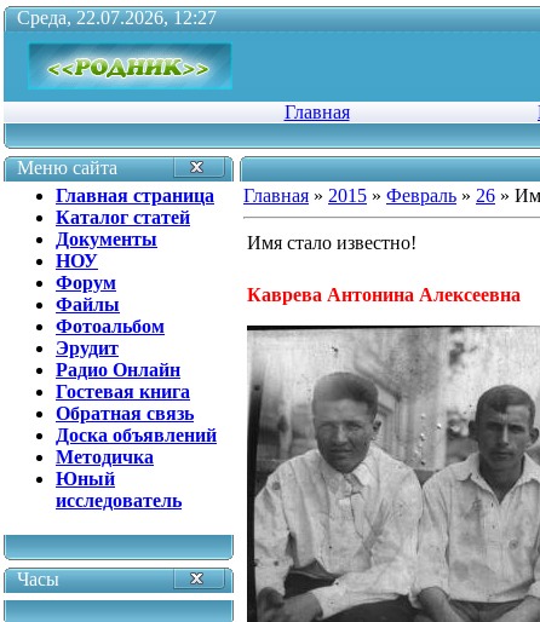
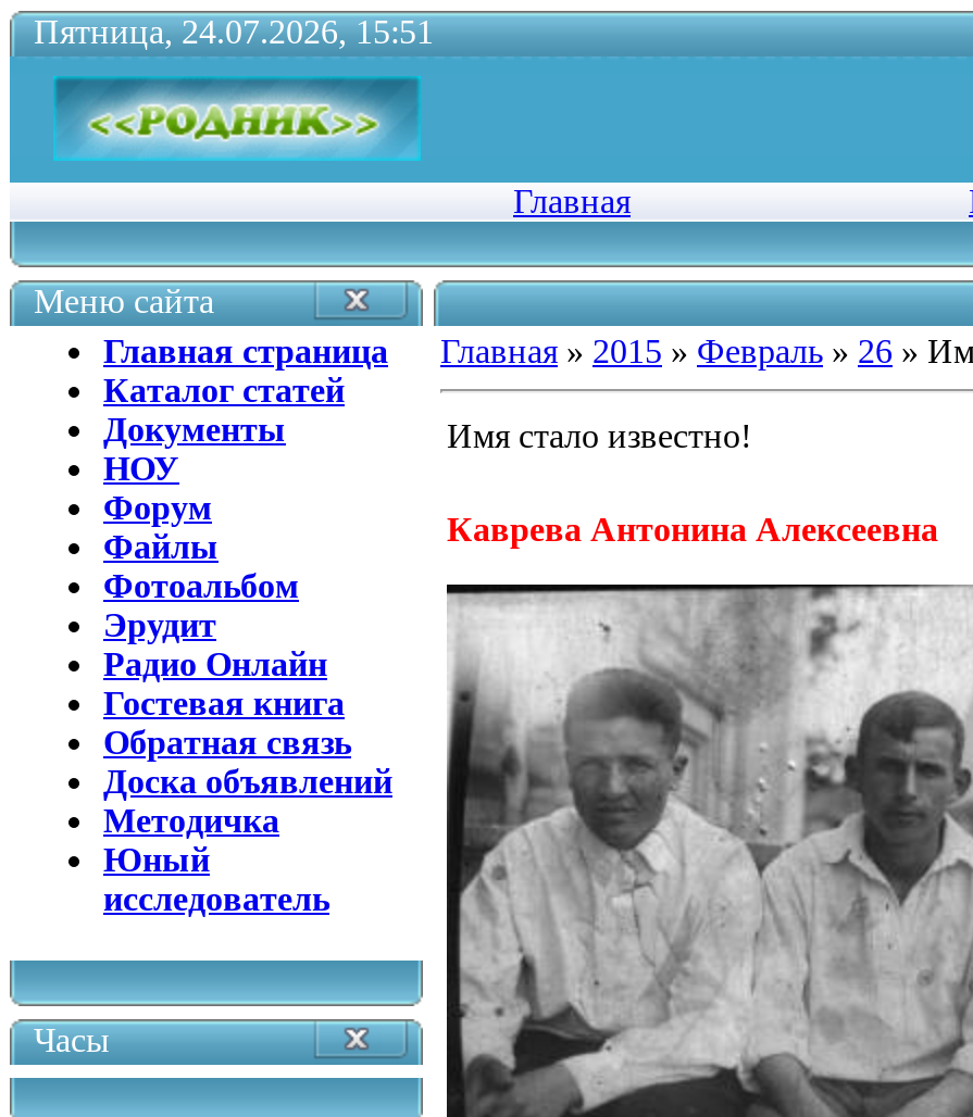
[17,7,217,28] Среда, 22.07.2026, 12:27 -> [34,13,434,50] Пятница, 24.07.2026, 15:51

